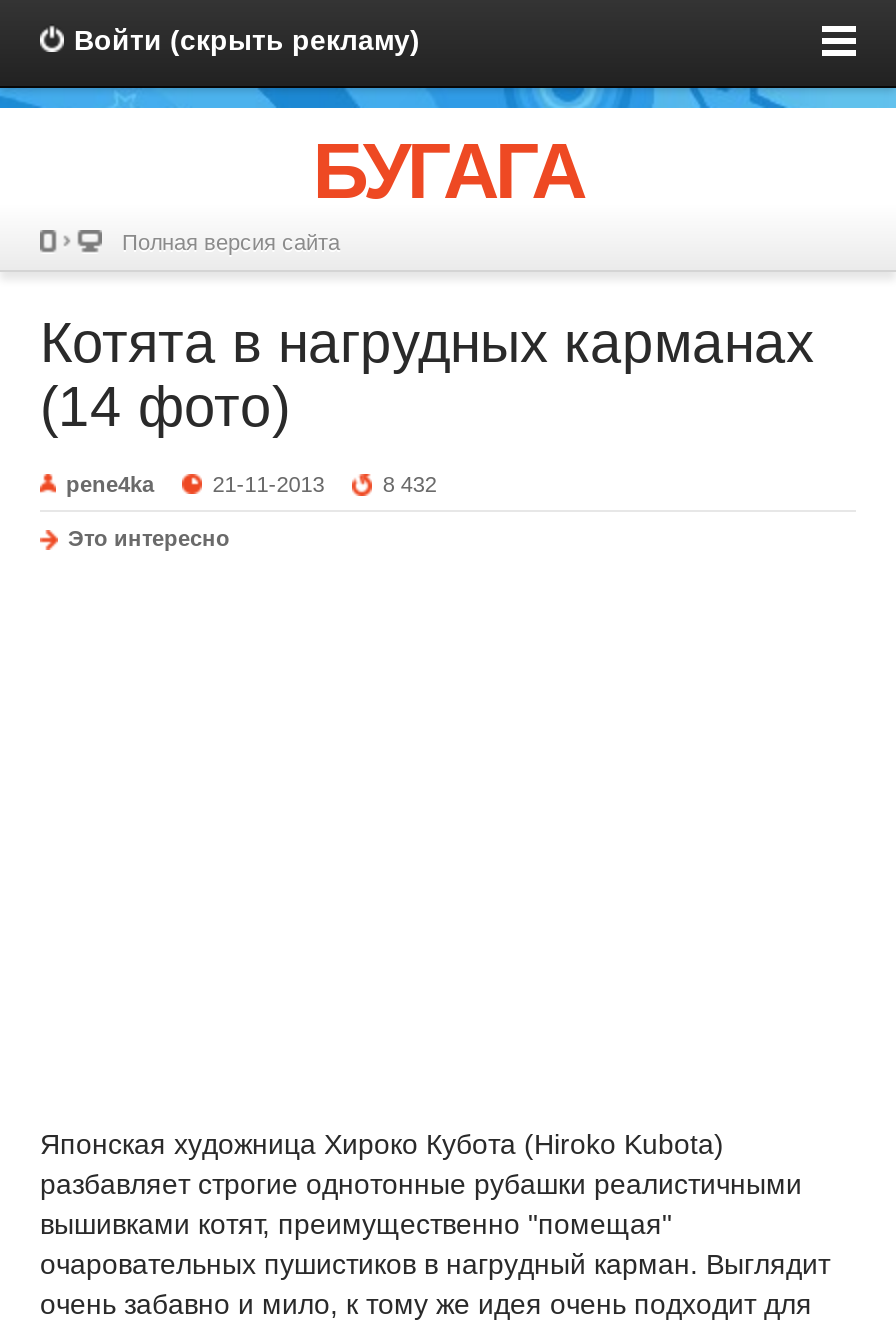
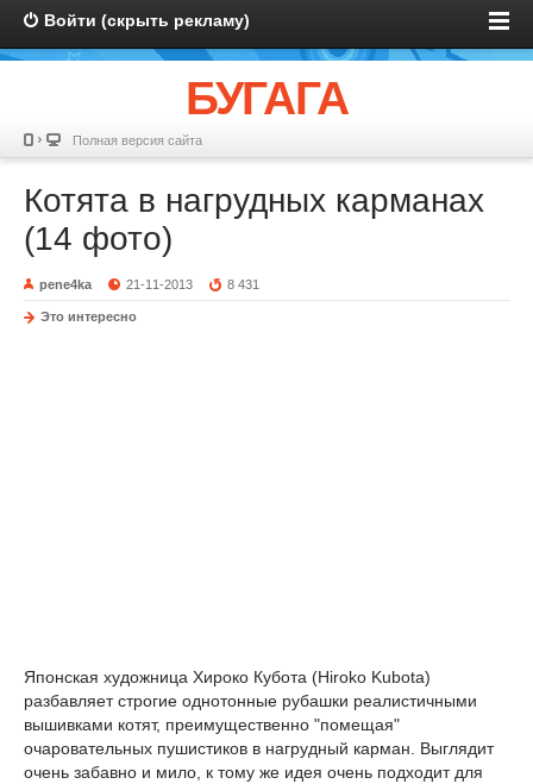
[383,472,437,496] 8 432 -> [228,277,260,291] 8 431

